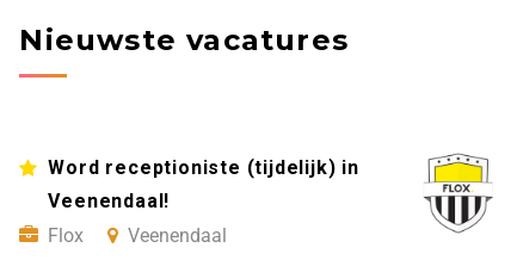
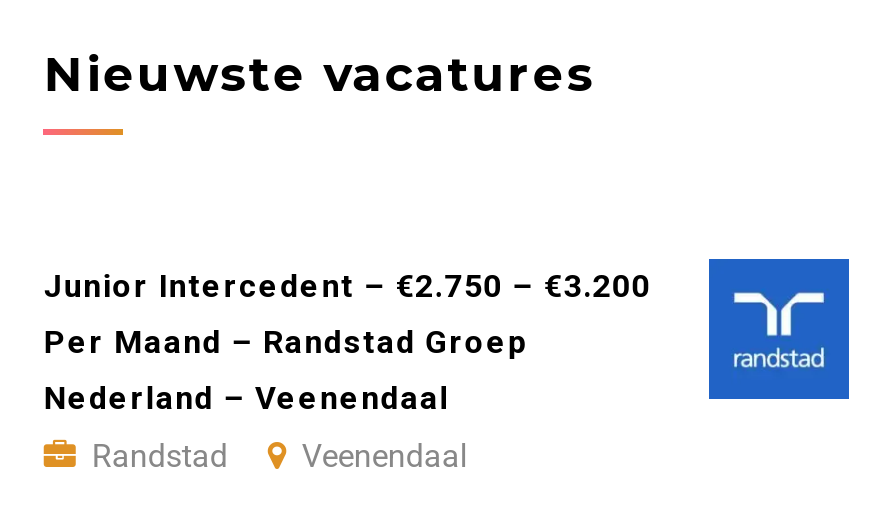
[48,156,359,247] Word receptioniste (tijdelijk) in | Veenendaal! | Flox -> [44,268,651,476] Junior Intercedent – €2.750 – €3.200 | Per Maand – Randstad Groep | Nederland – Veenendaal | Randstad
[417,150,500,234] [image] -> [707,256,851,402] [image]

